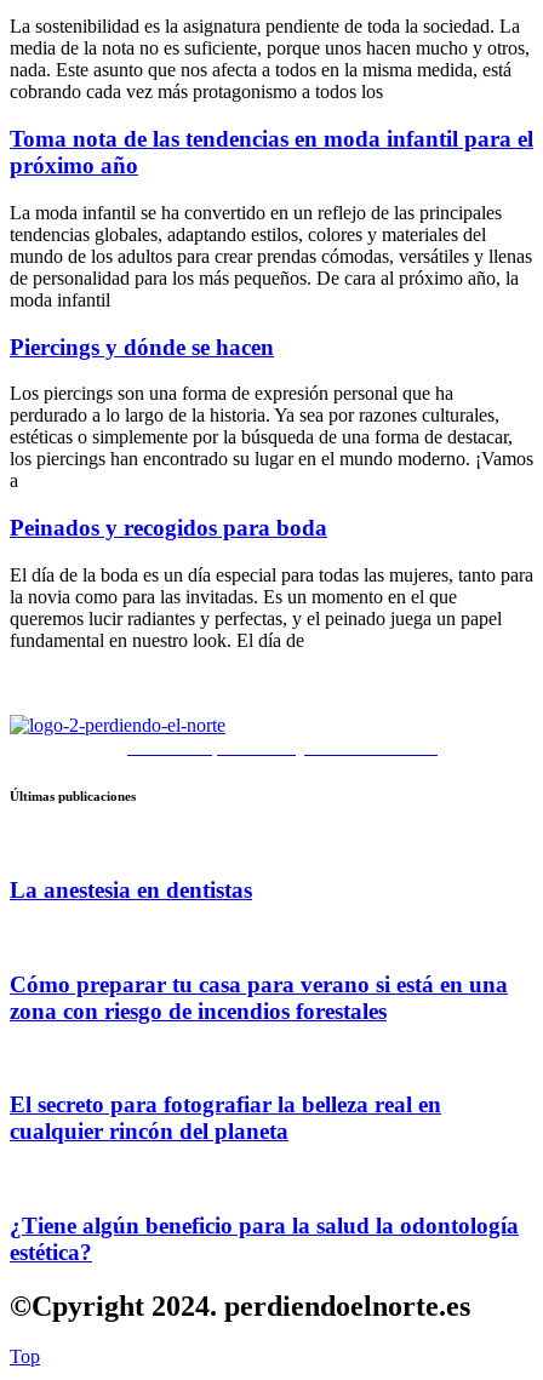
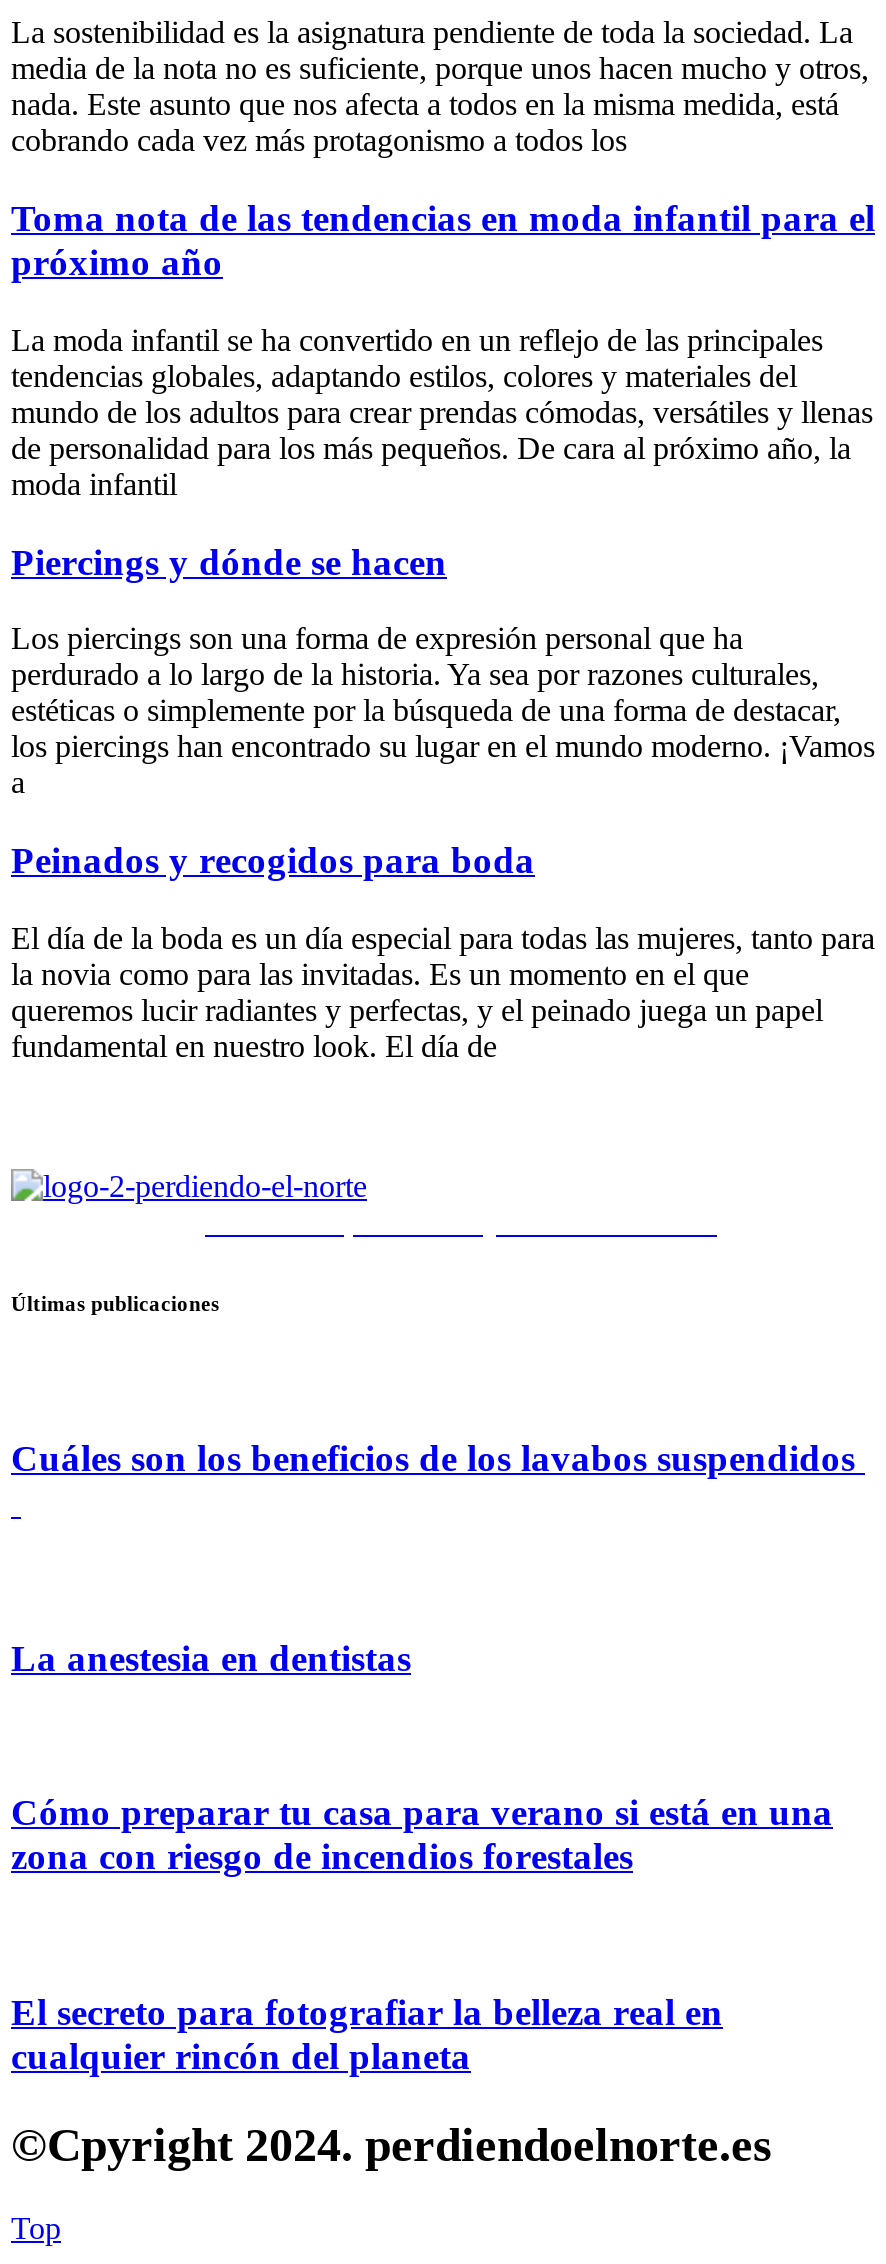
none -> [11,1438,865,1480] Cuáles son los beneficios de los lavabos suspendidos
moved [10,878,508,1144] -> [11,1637,833,2076]: La anestesia en dentistas | Cómo preparar tu casa para verano si está en una | zona con riesgo de incendios forestales | El secreto para fotografiar la belleza real en | cualquier rincón del planeta
[10,1212,519,1265] ¿Tiene algún beneficio para la salud la odontología | estética? -> none

